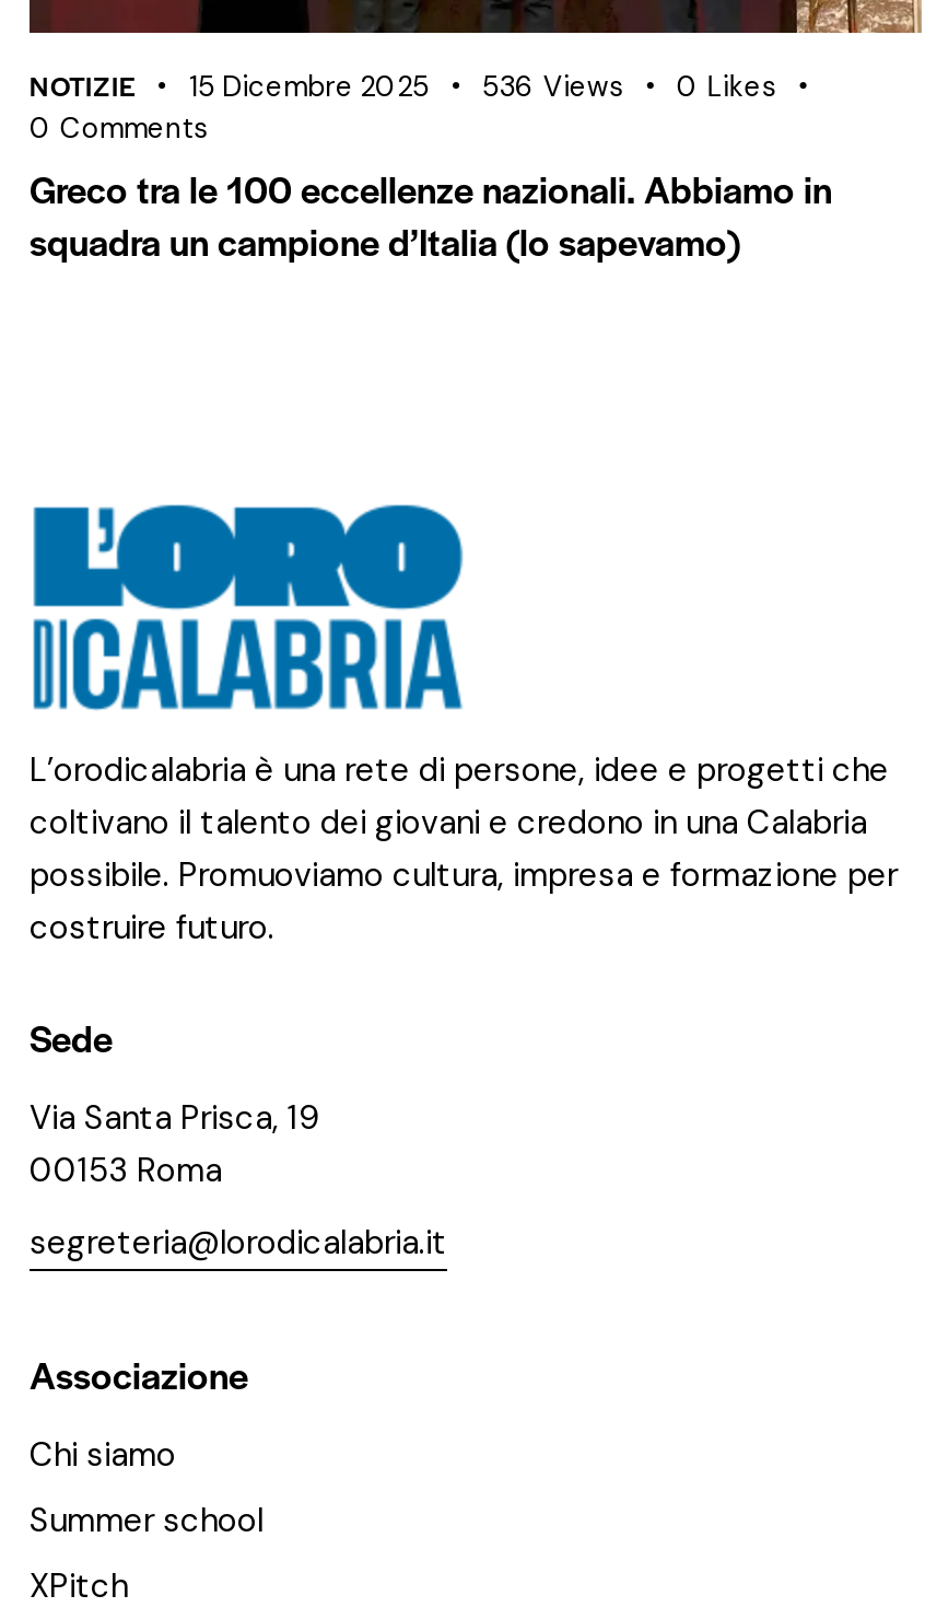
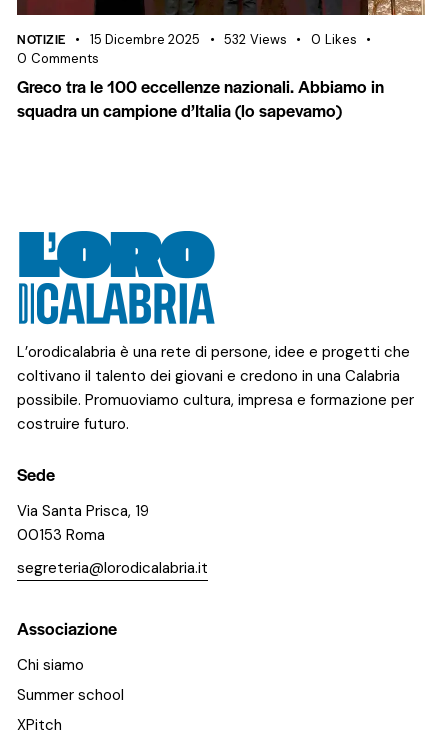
[482,67,624,105] 536 Views -> [224,31,287,48] 532 Views

